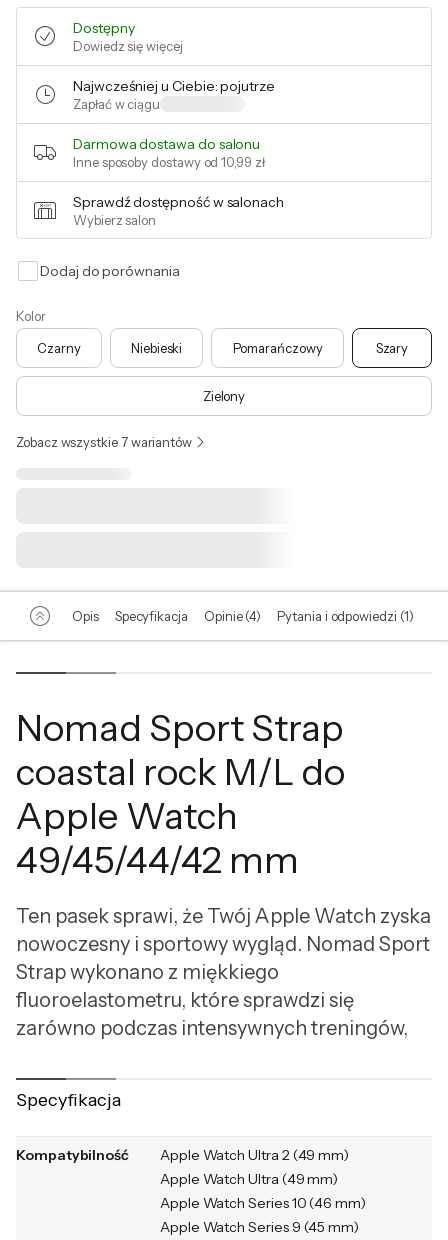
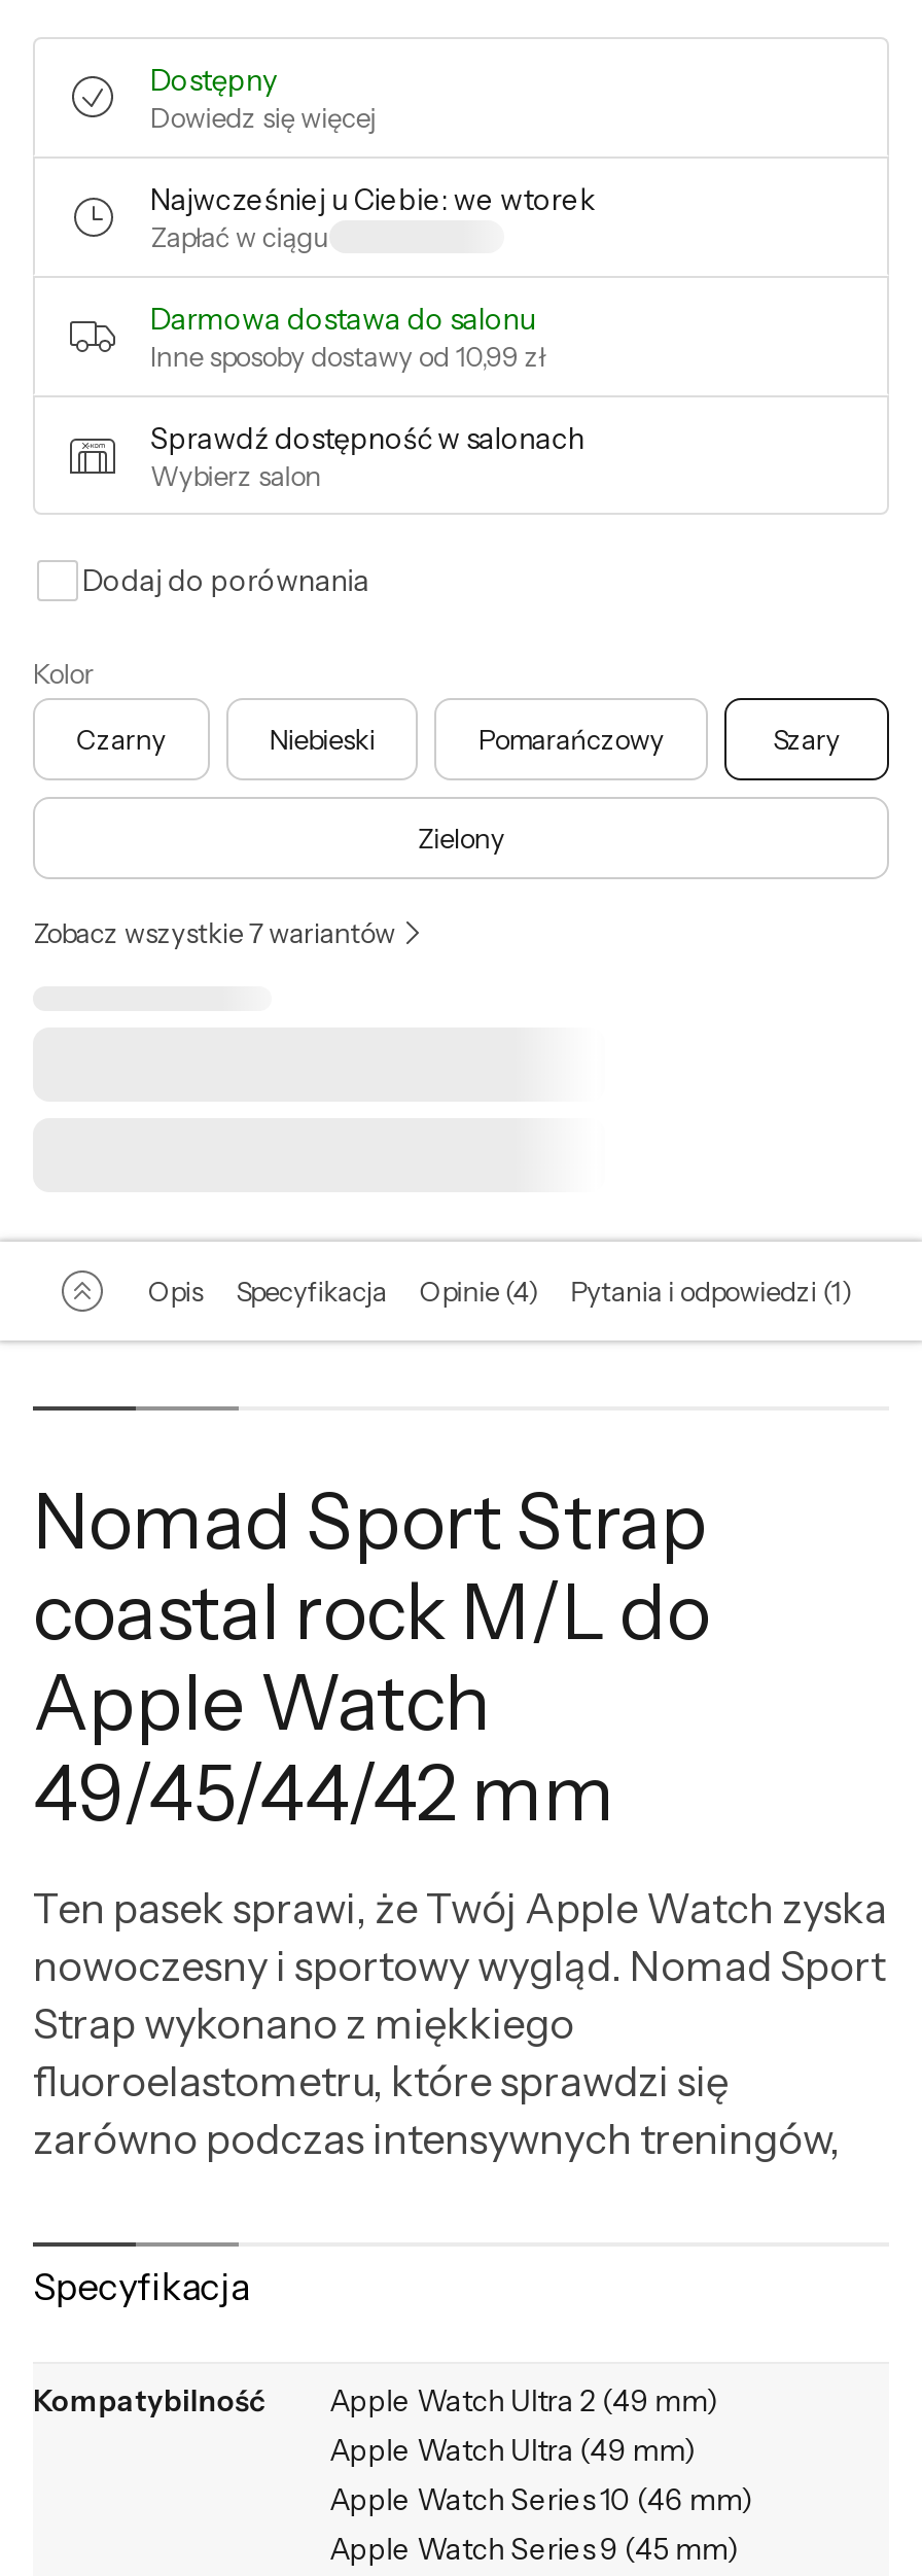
[73,77,275,95] Najwcześniej u Ciebie: pojutrze -> [150,181,594,218] Najwcześniej u Ciebie: we wtorek

